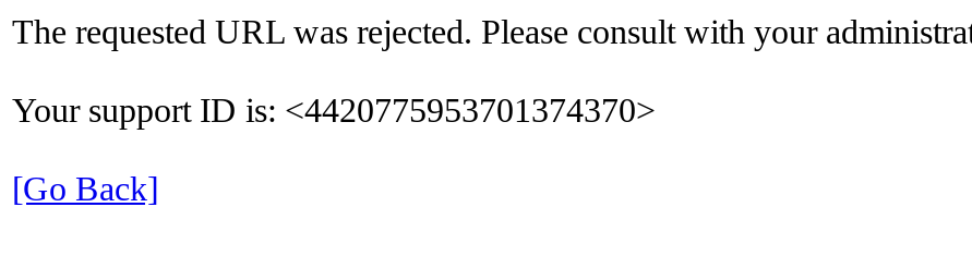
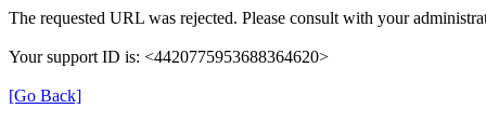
[12,92,656,129] Your support ID is: <4420775953701374370> -> [9,48,329,66] Your support ID is: <4420775953688364620>

